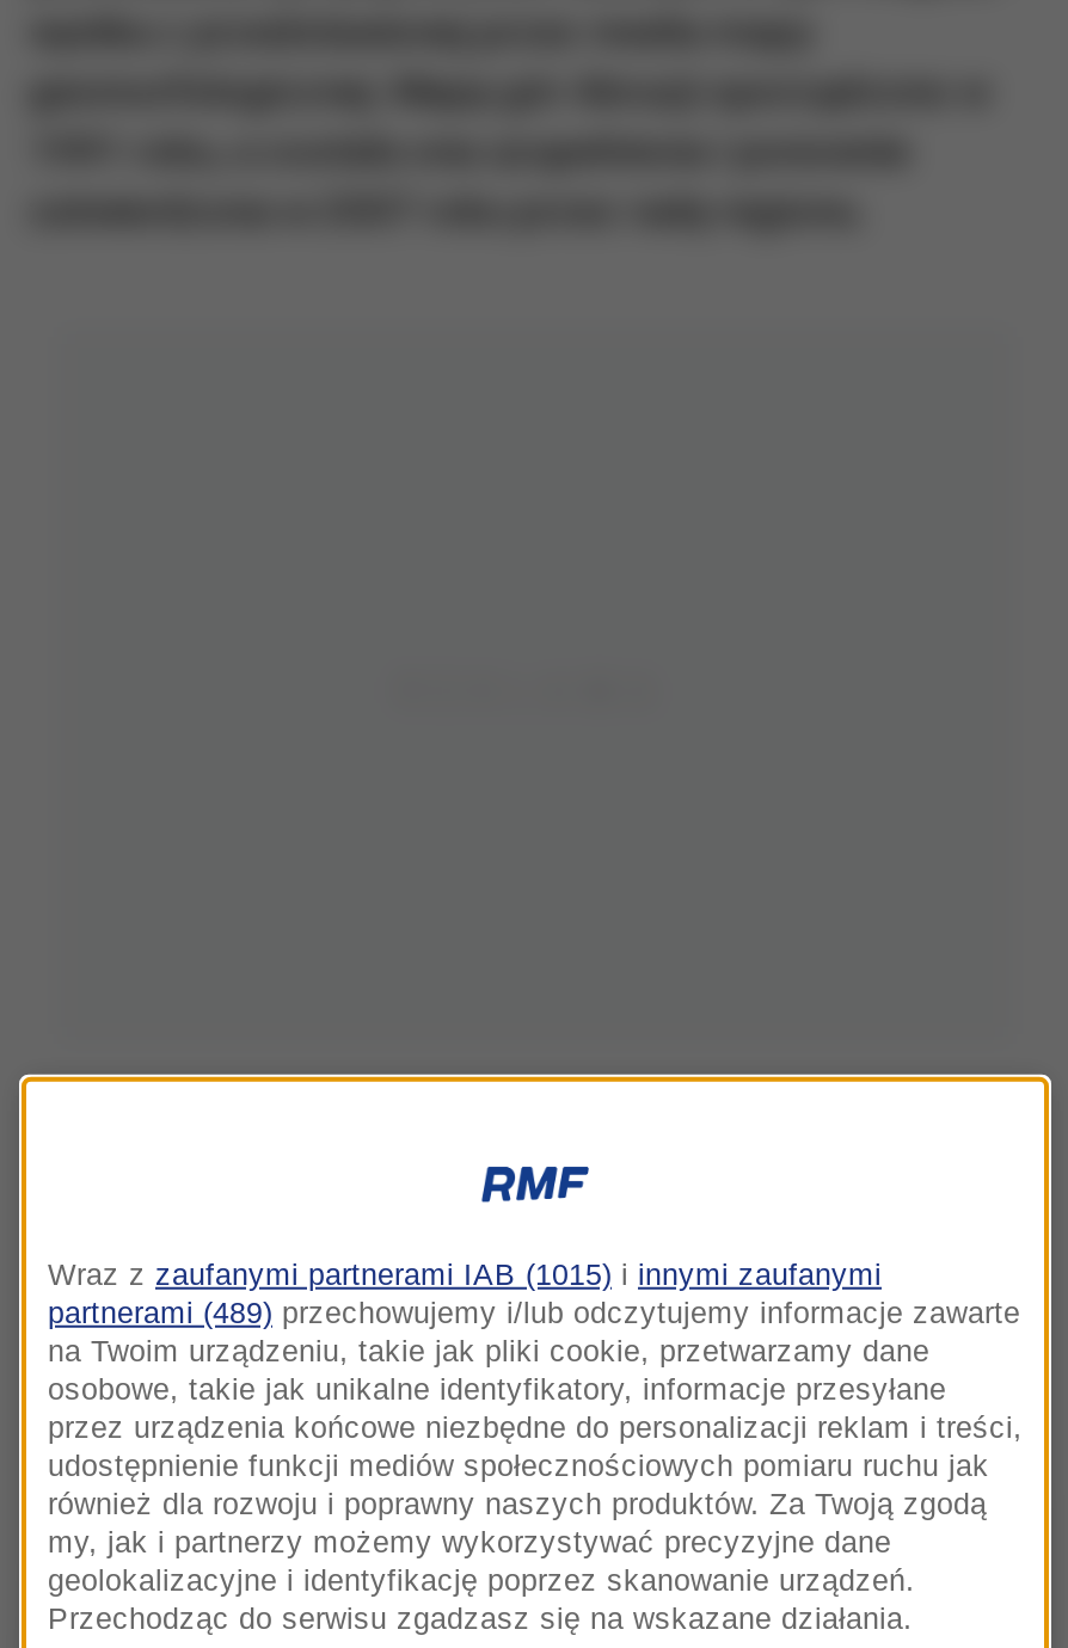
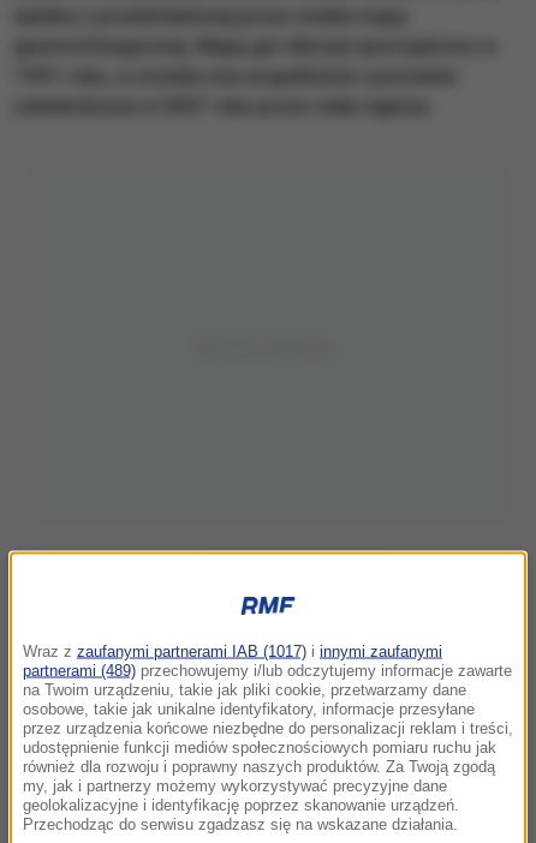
[48,1257,882,1291] Wraz z zaufanymi partnerami IAB (1015) i innymi zaufanymi -> [23,643,442,660] Wraz z zaufanymi partnerami IAB (1017) i innymi zaufanymi

